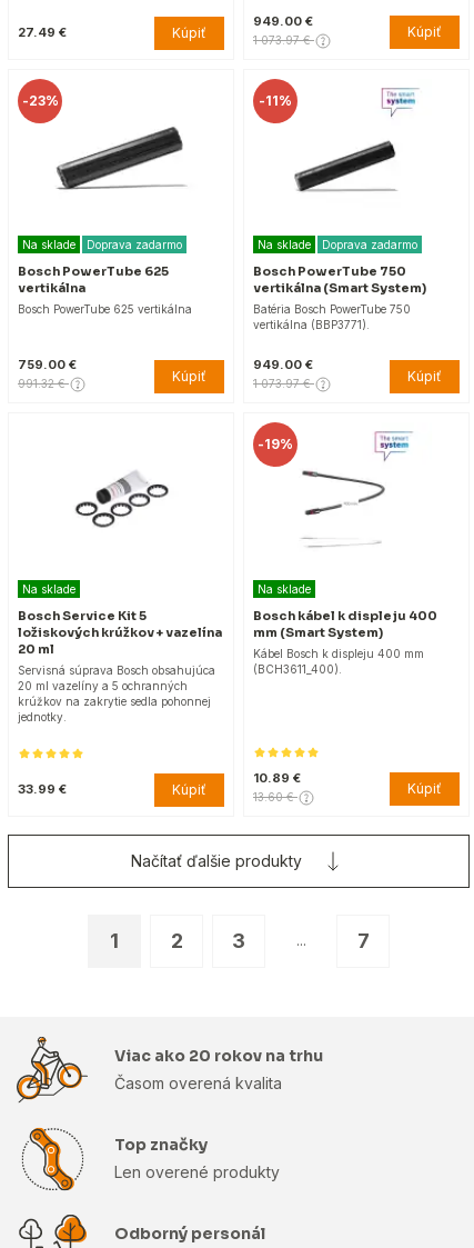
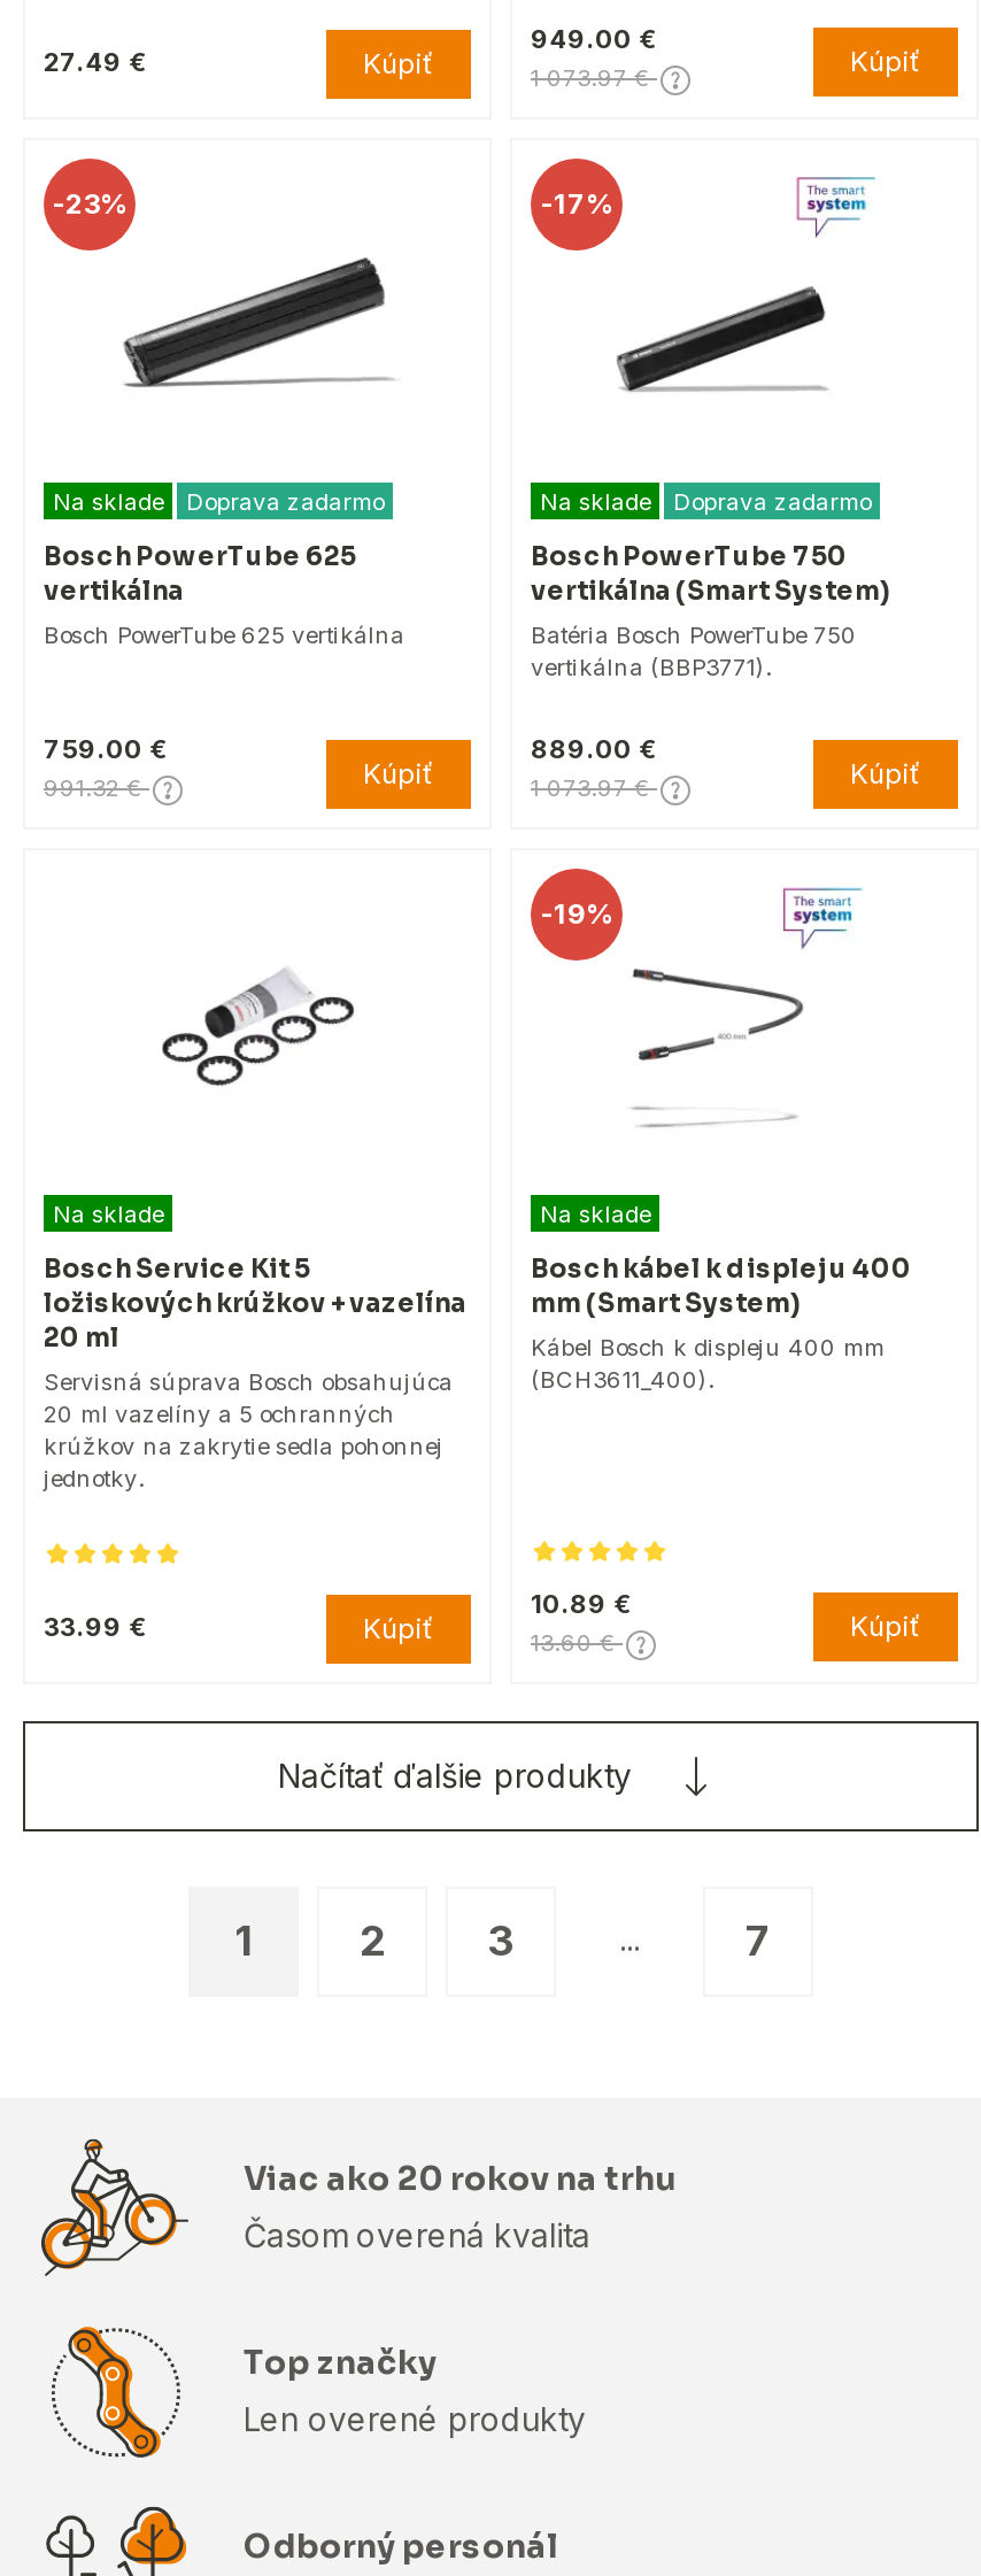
[259,92,292,109] -11% -> [540,186,613,221] -17%
[253,357,313,373] 949.00 € -> [531,734,655,766] 889.00 €

